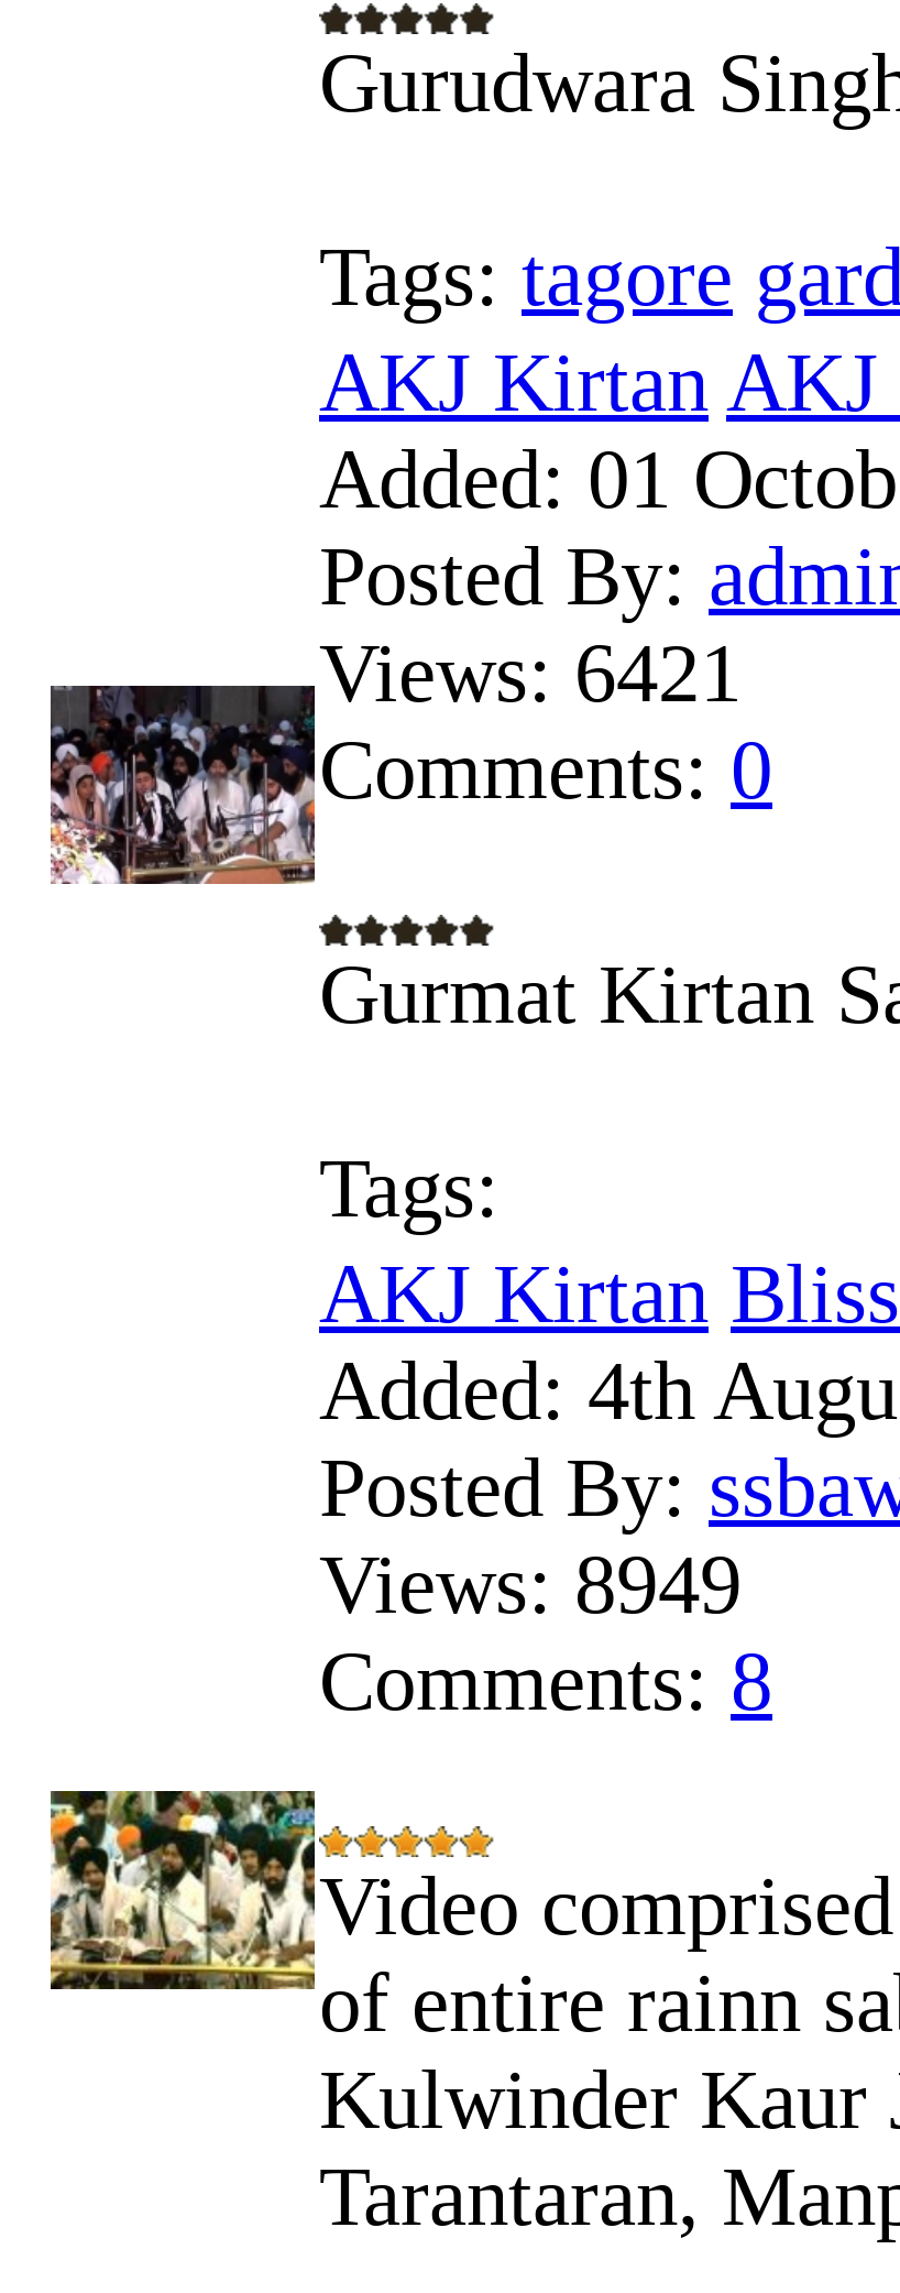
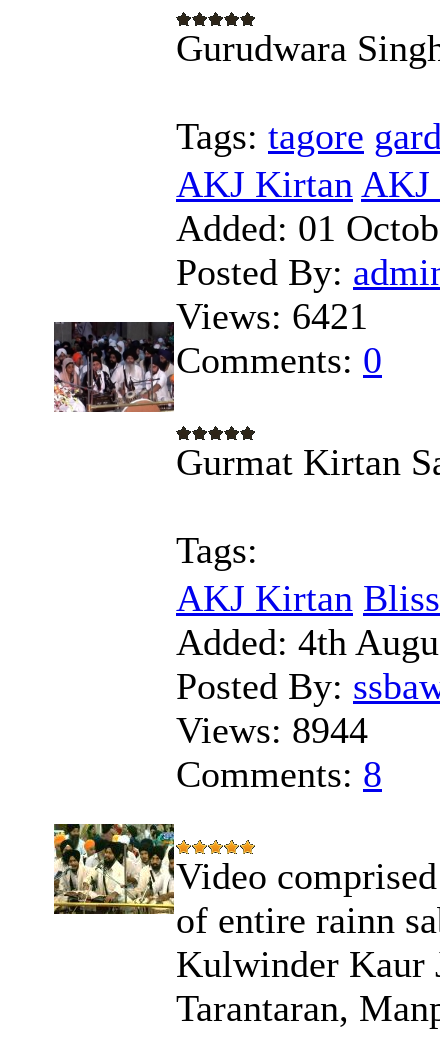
[319,1537,742,1629] Views: 8949 -> [176,709,368,751] Views: 8944

